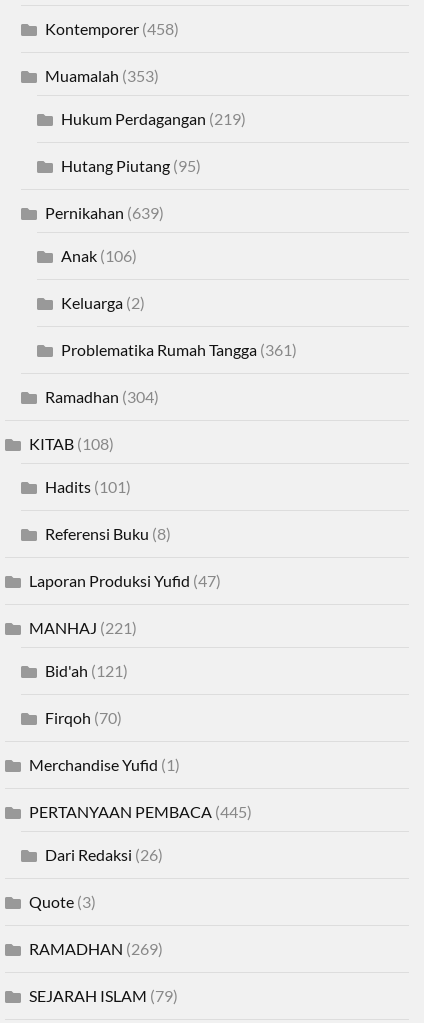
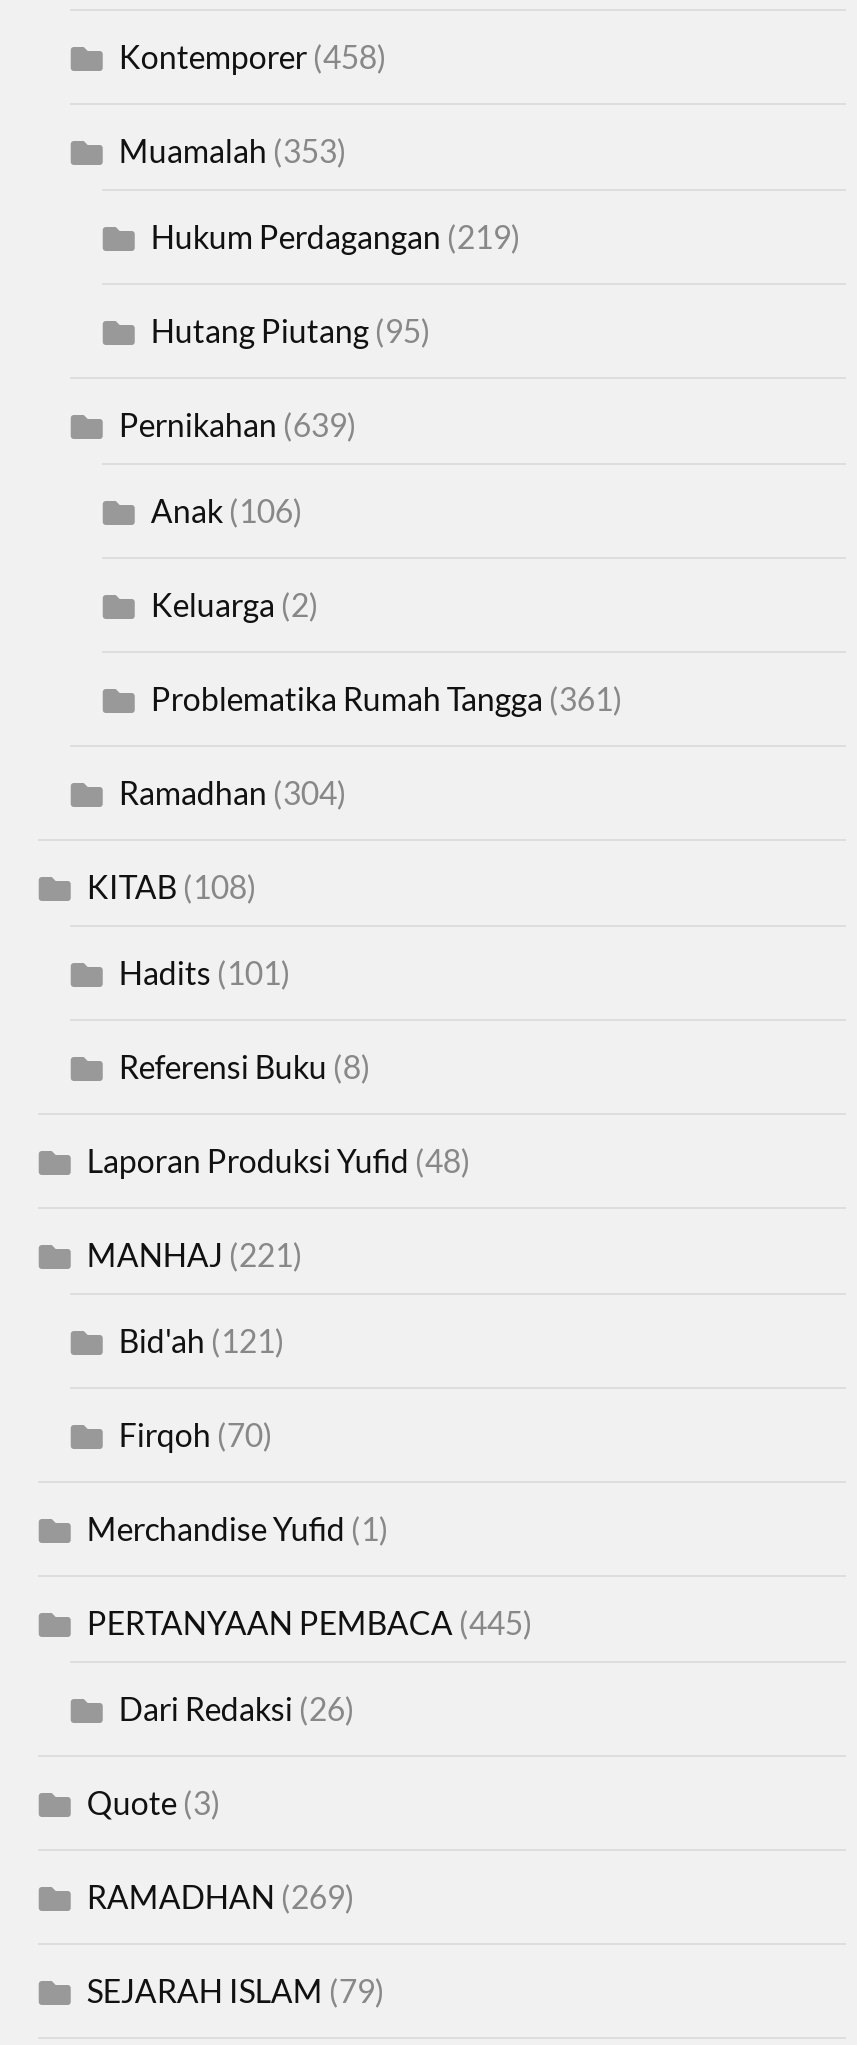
[29,571,221,590] Laporan Produksi Yufid (47) -> [87,1142,471,1180] Laporan Produksi Yufid (48)

